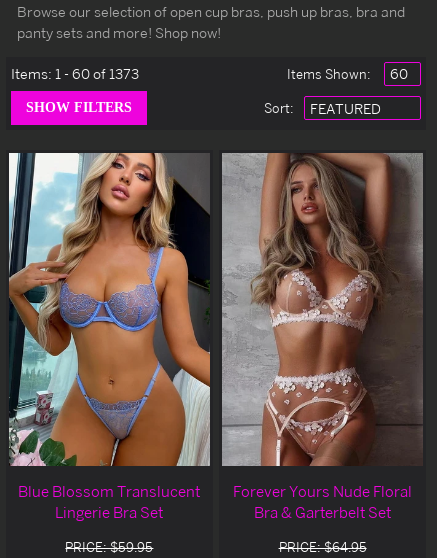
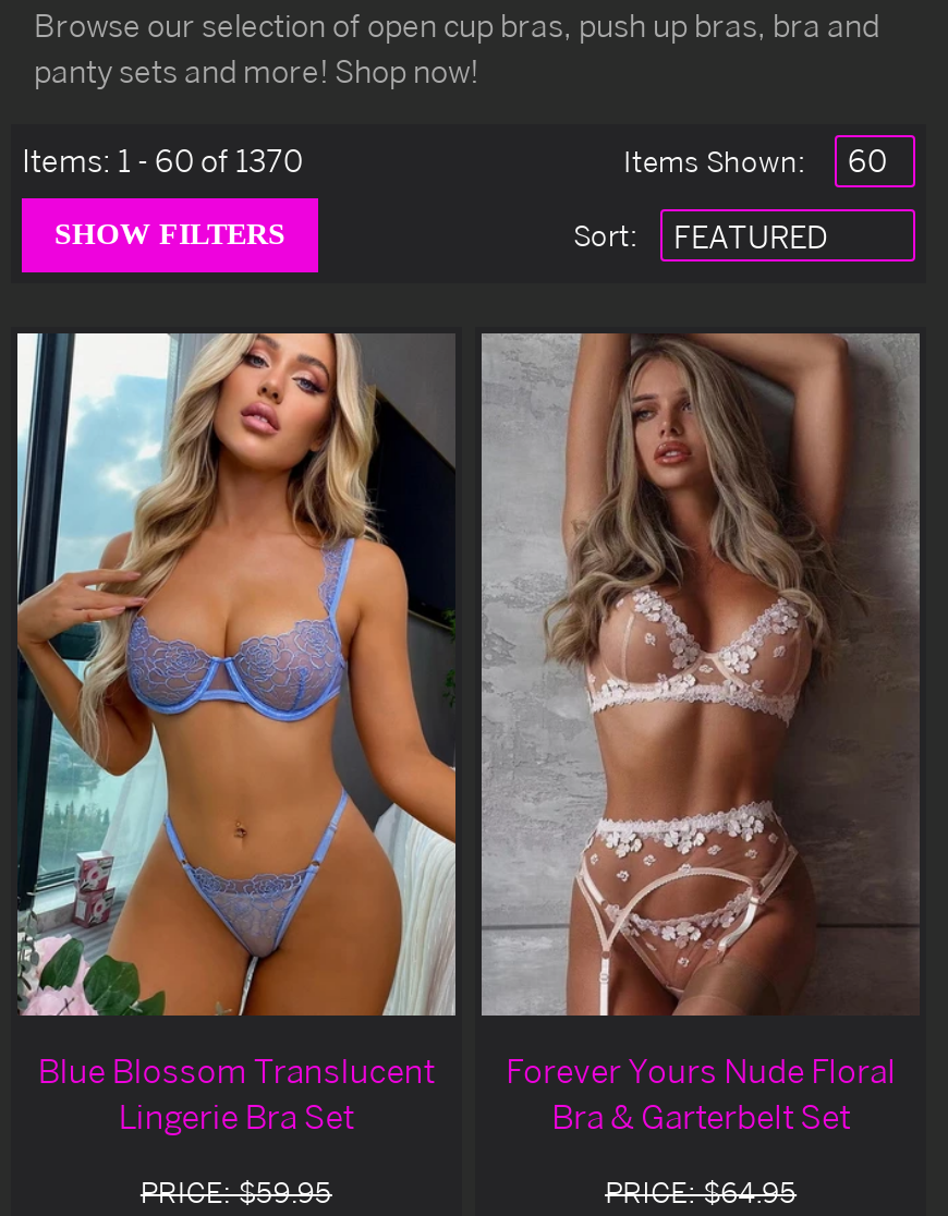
[11,64,139,81] Items: 1 - 60 of 1373 -> [22,141,303,178] Items: 1 - 60 of 1370

